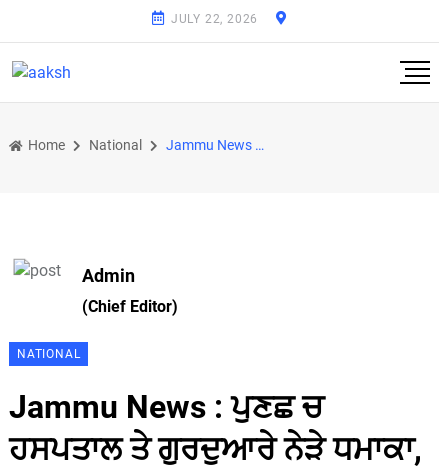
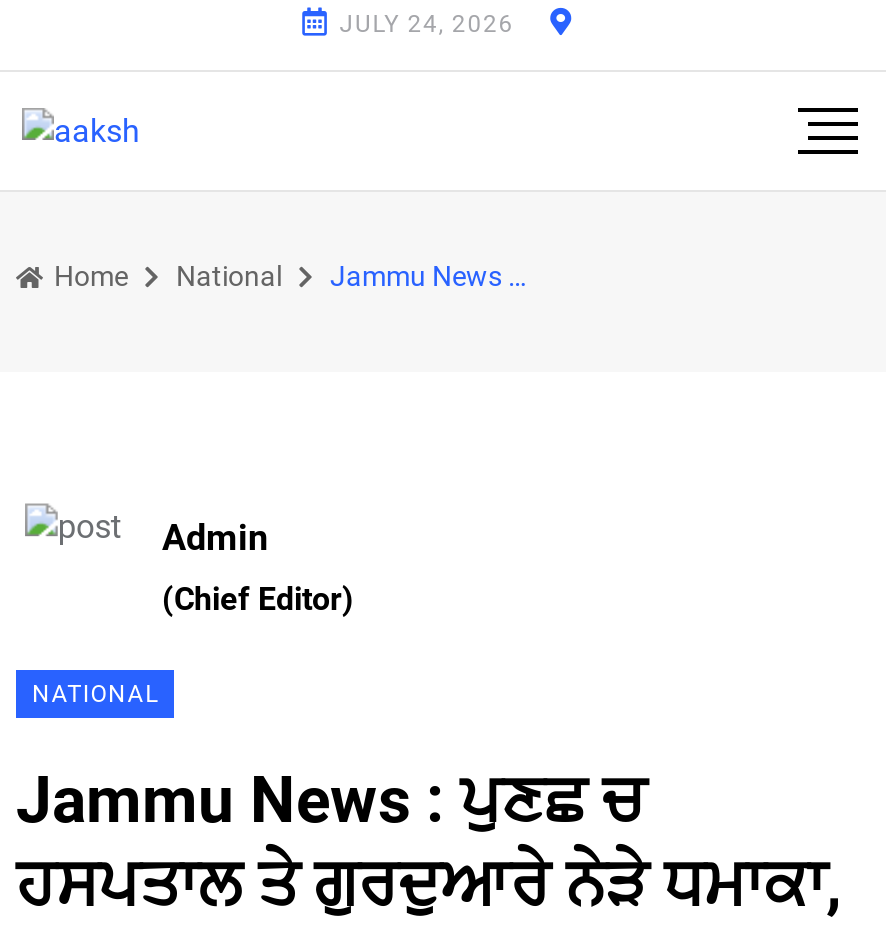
[171,12,258,26] JULY 22, 2026 -> [339,10,514,38] JULY 24, 2026

